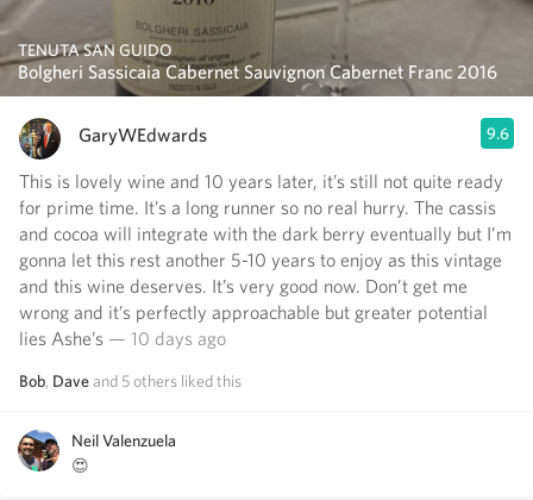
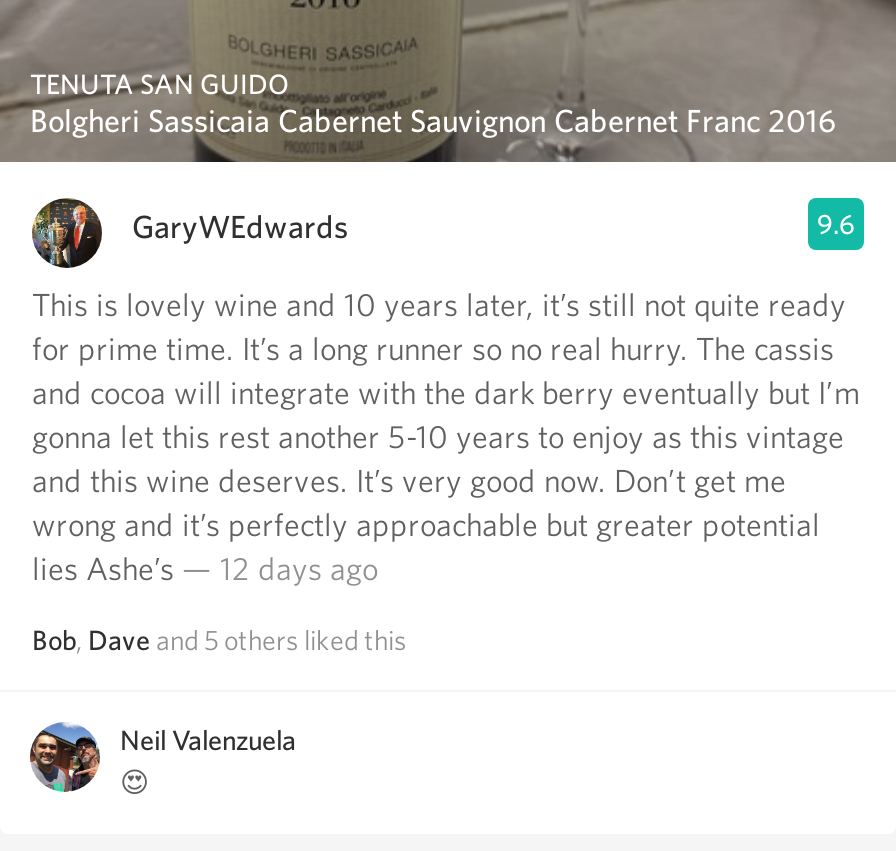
[19,327,226,350] lies Ashe’s — 10 days ago -> [32,550,378,588] lies Ashe’s — 12 days ago

